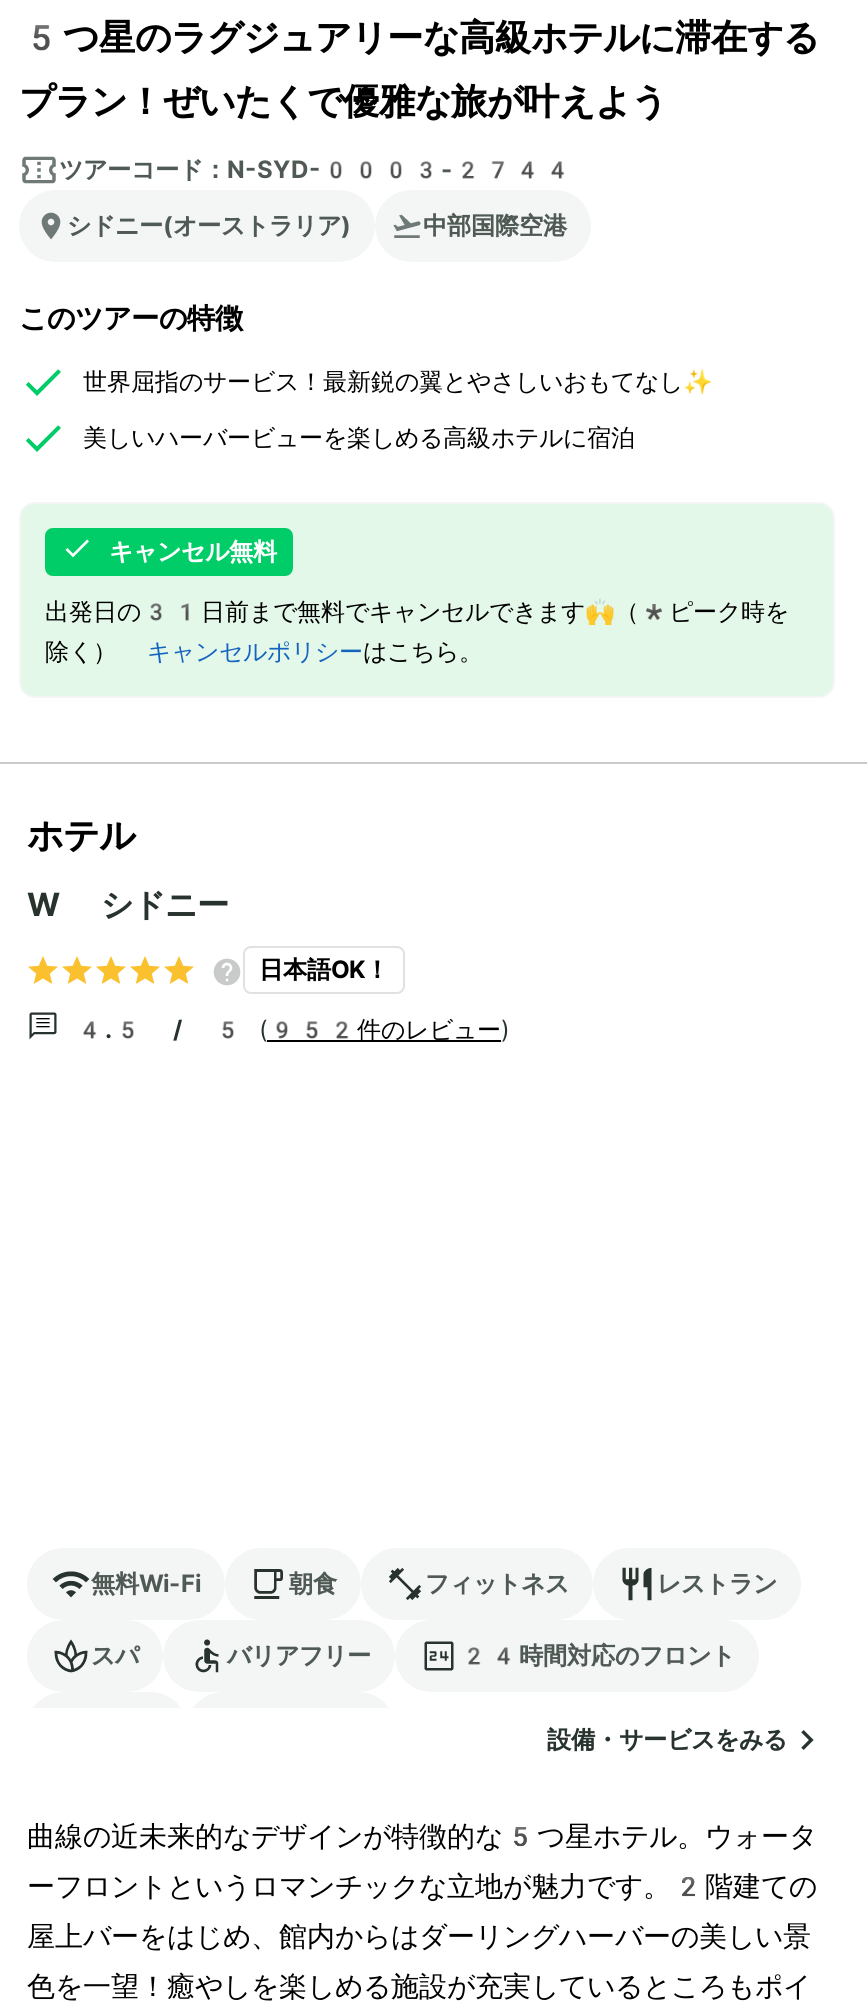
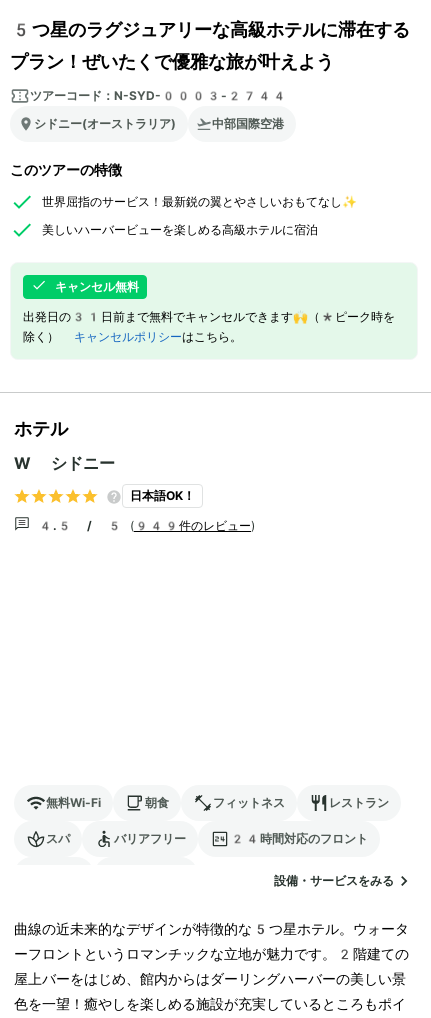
[75,1016,509,1044] 4.5 / 5 (952件のレビュー) -> [38,519,255,533] 4.5 / 5 (949件のレビュー)

